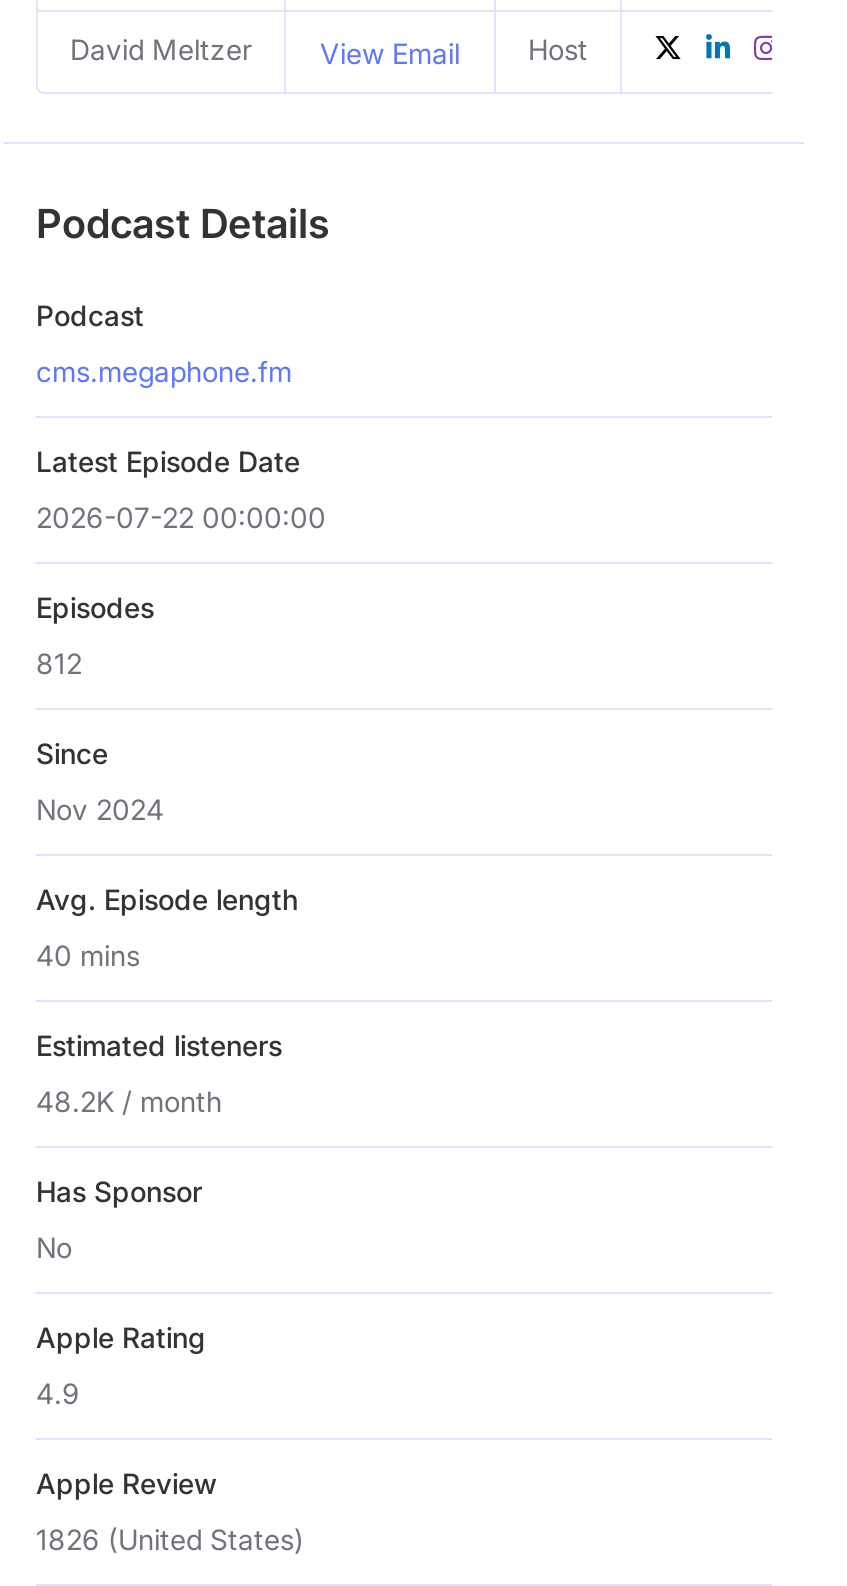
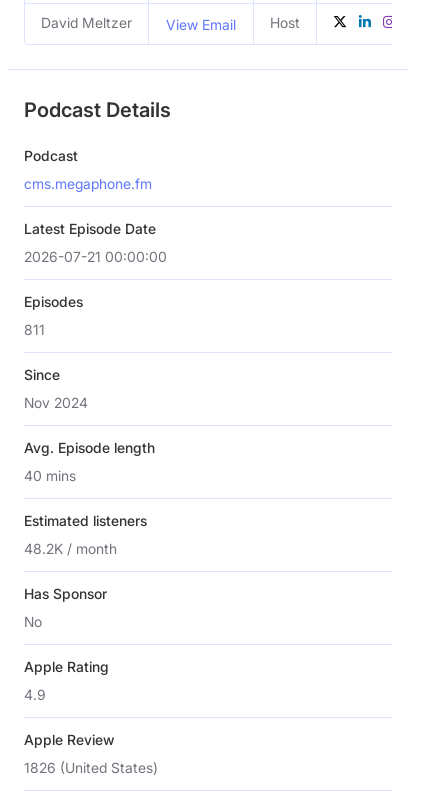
[36,500,326,534] 2026-07-22 00:00:00 -> [24,248,167,265] 2026-07-21 00:00:00
[36,646,82,680] 812 -> [24,321,45,338] 811

